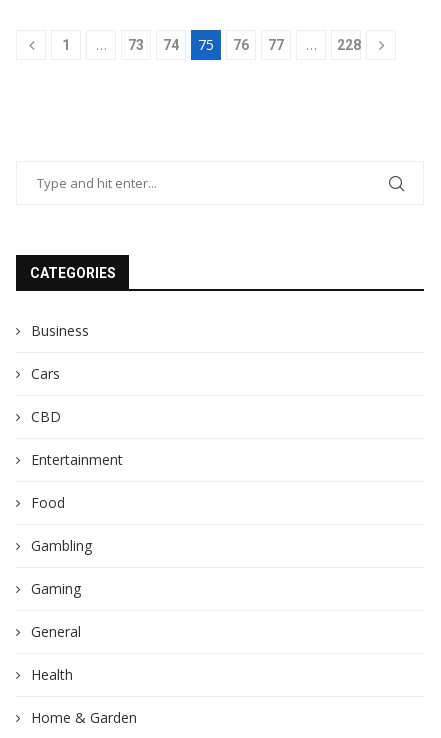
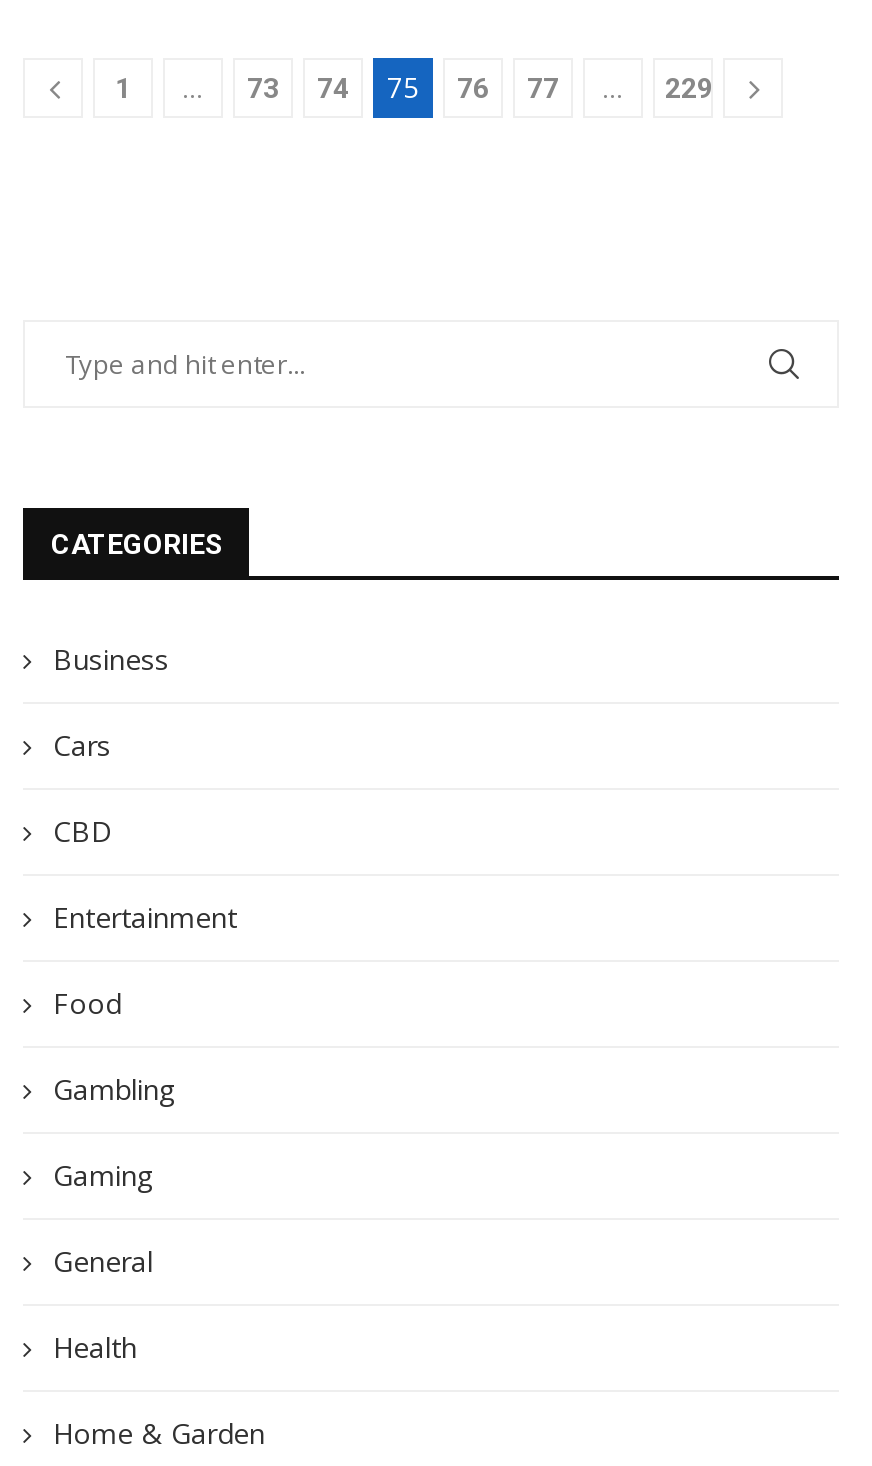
[337,37,361,53] 228 -> [665,72,713,104] 229

